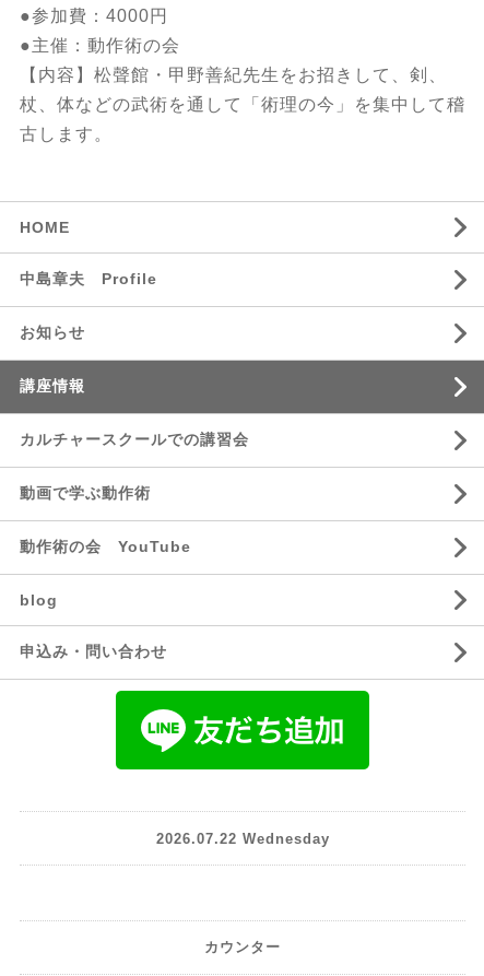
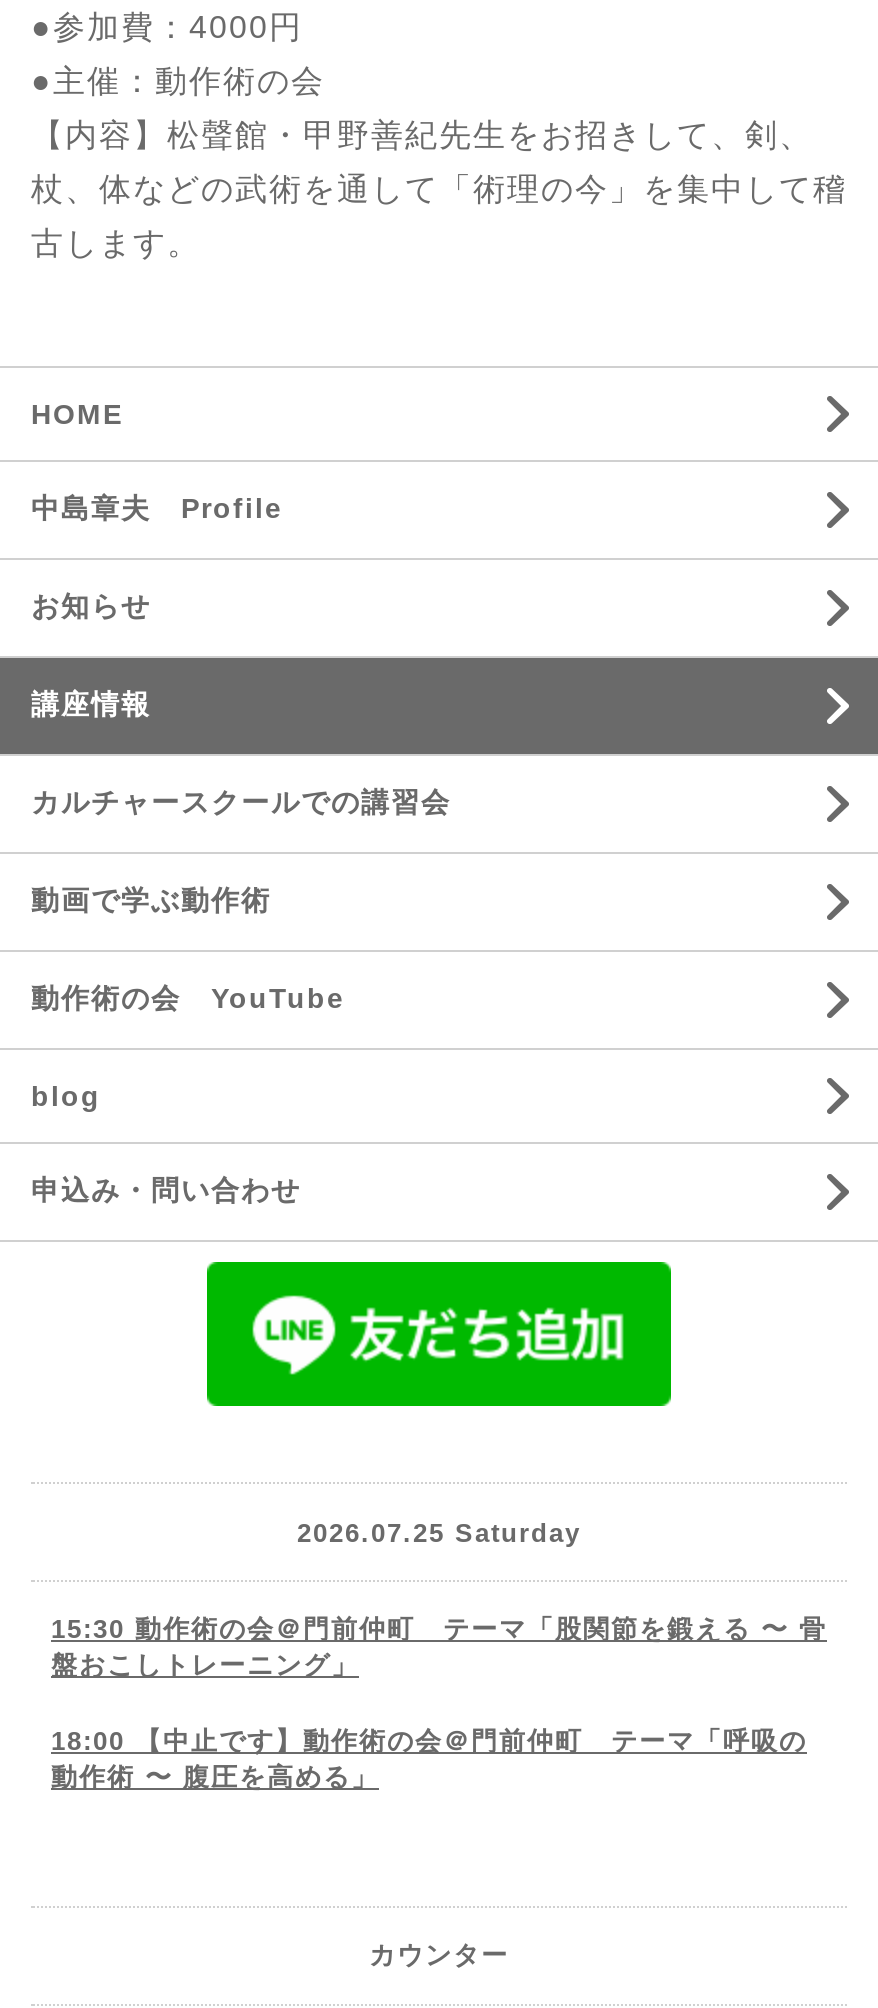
[156,830,329,846] 2026.07.22 Wednesday -> [51,1517,827,1792] 2026.07.25 Saturday | 15:30 動作術の会＠門前仲町 テーマ「股関節を鍛える 〜 骨 | 盤おこしトレーニング」 | 18:00 【中止です】動作術の会＠門前仲町 テーマ「呼吸の | 動作術 〜 腹圧を高める」

